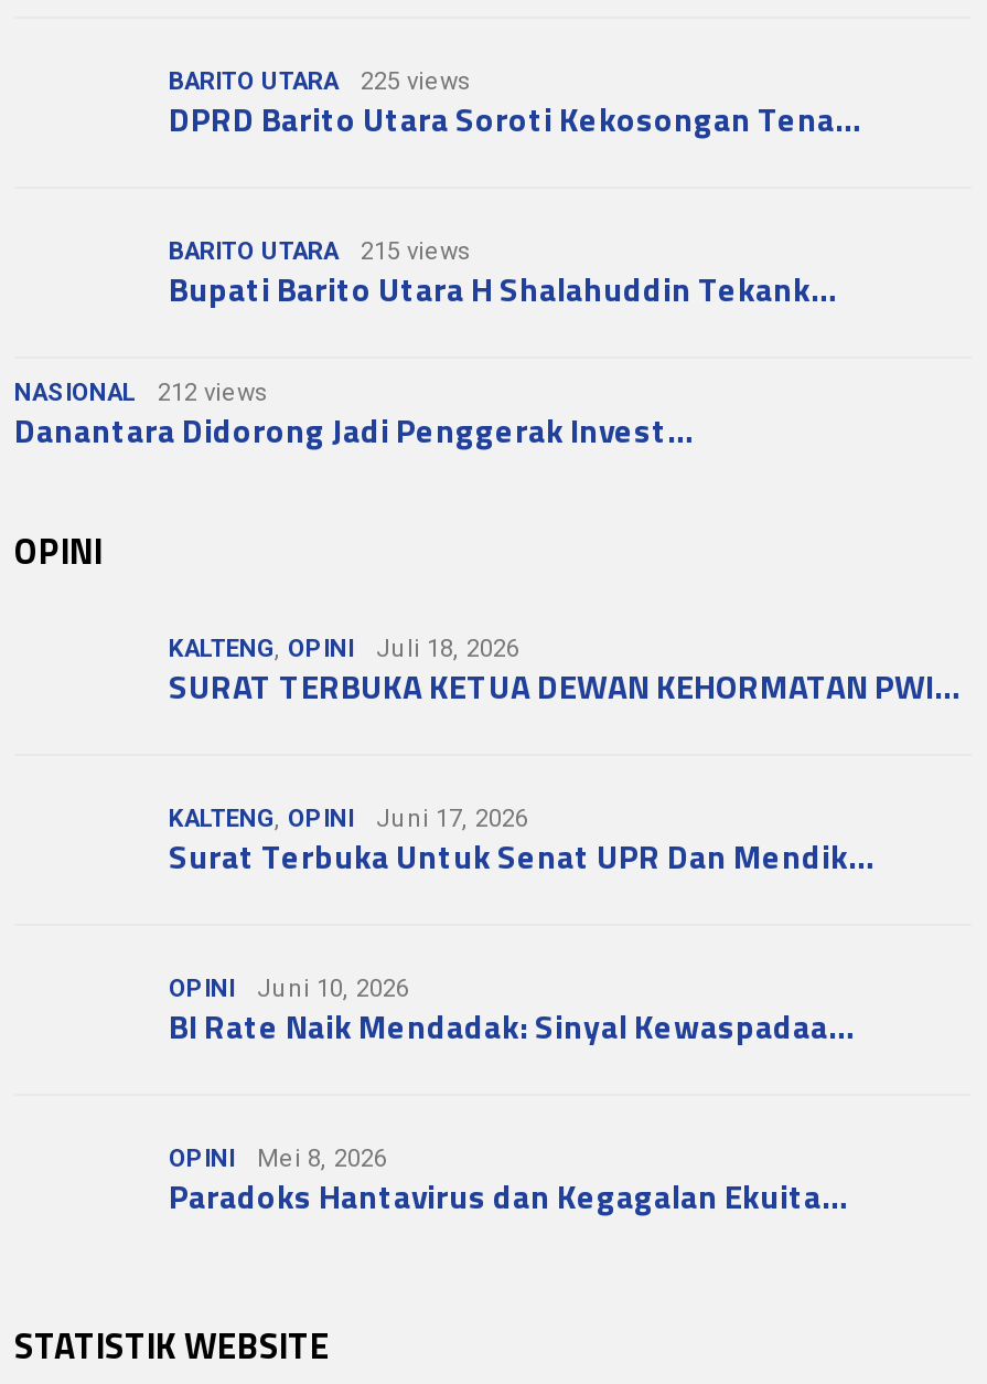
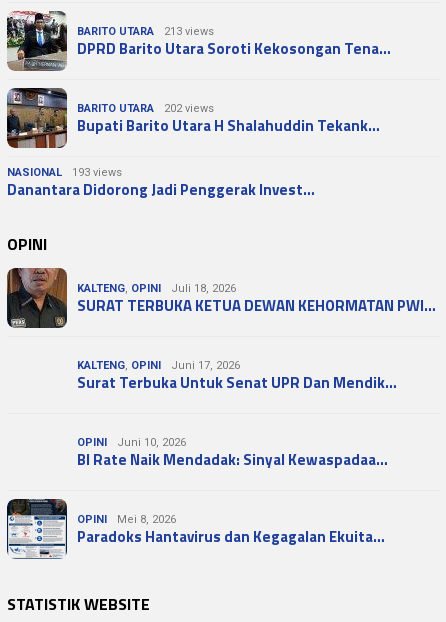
none -> [6,10,68,72] [image]
[169,66,471,95] BARITO UTARA 225 views -> [77,25,214,38] BARITO UTARA 213 views
none -> [6,87,68,149] [image]
[169,236,471,265] BARITO UTARA 215 views -> [77,102,214,115] BARITO UTARA 202 views
[14,378,268,406] NASIONAL 212 views -> [7,166,122,179] NASIONAL 193 views
none -> [6,267,68,329] [image]
none -> [6,498,68,560] [image]

